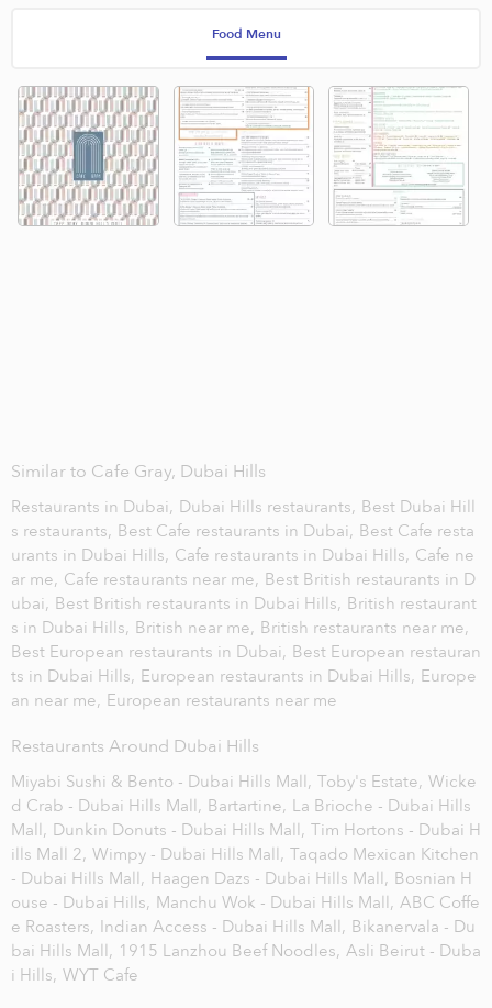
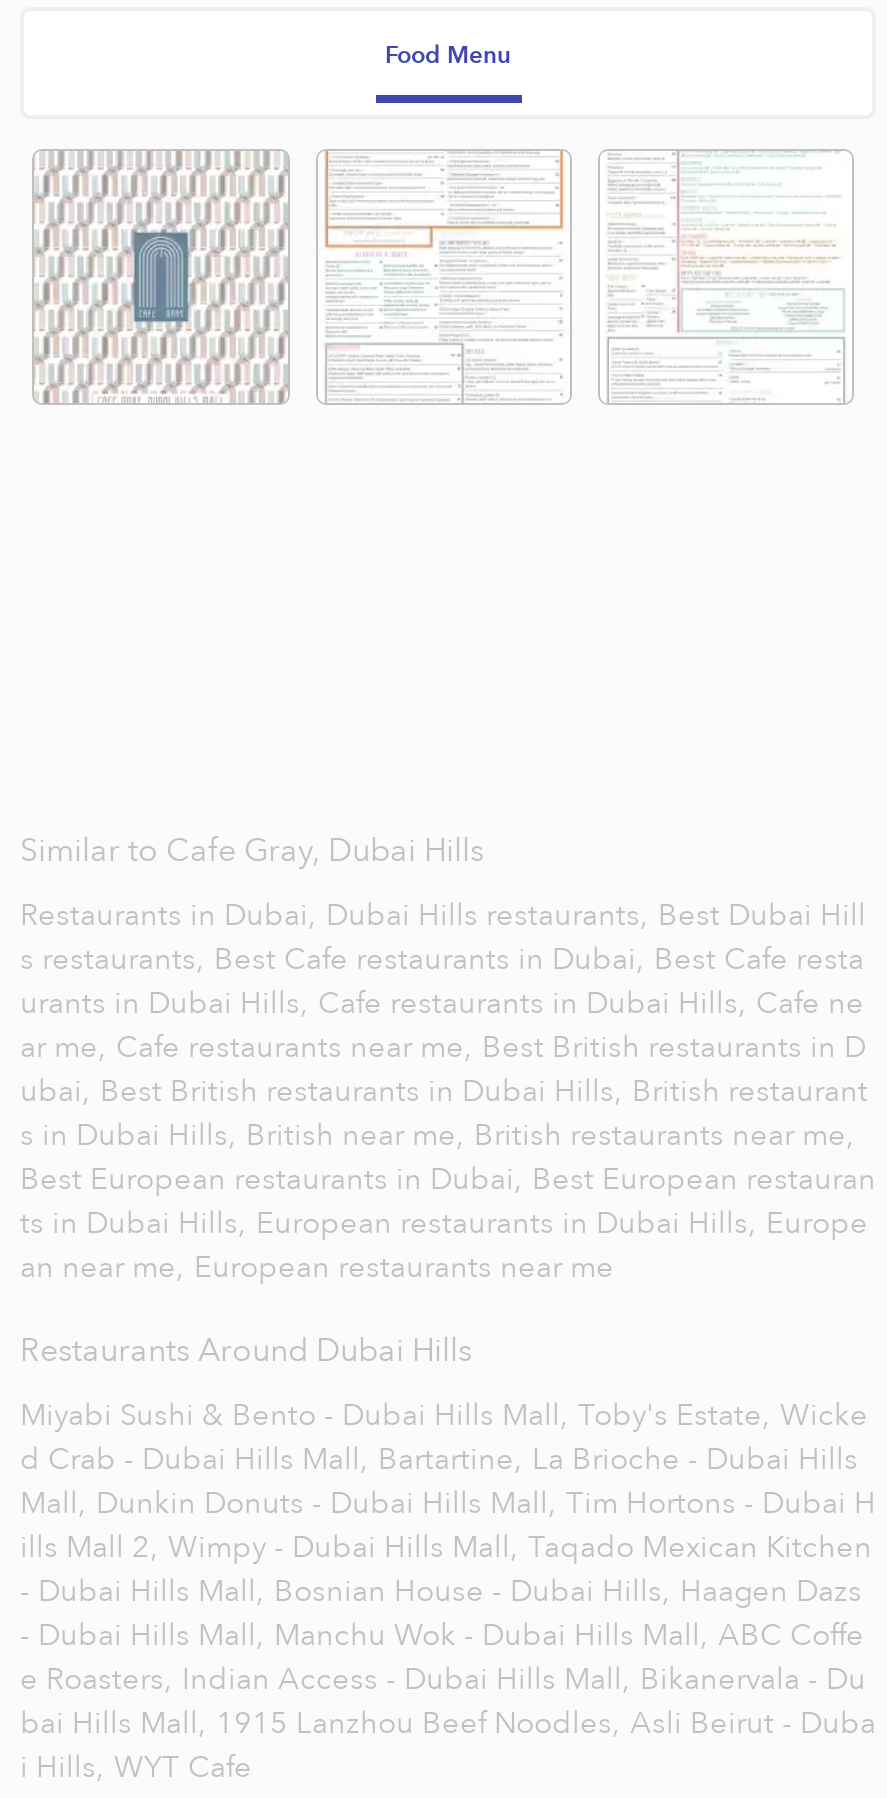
[11,868,480,914] - Dubai Hills Mall, Haagen Dazs - Dubai Hills Mall, Bosnian H | ouse - Dubai Hills, Manchu Wok - Dubai Hills Mall, ABC Coffe -> [20,1572,864,1656] - Dubai Hills Mall, Bosnian House - Dubai Hills, Haagen Dazs | - Dubai Hills Mall, Manchu Wok - Dubai Hills Mall, ABC Coffe

